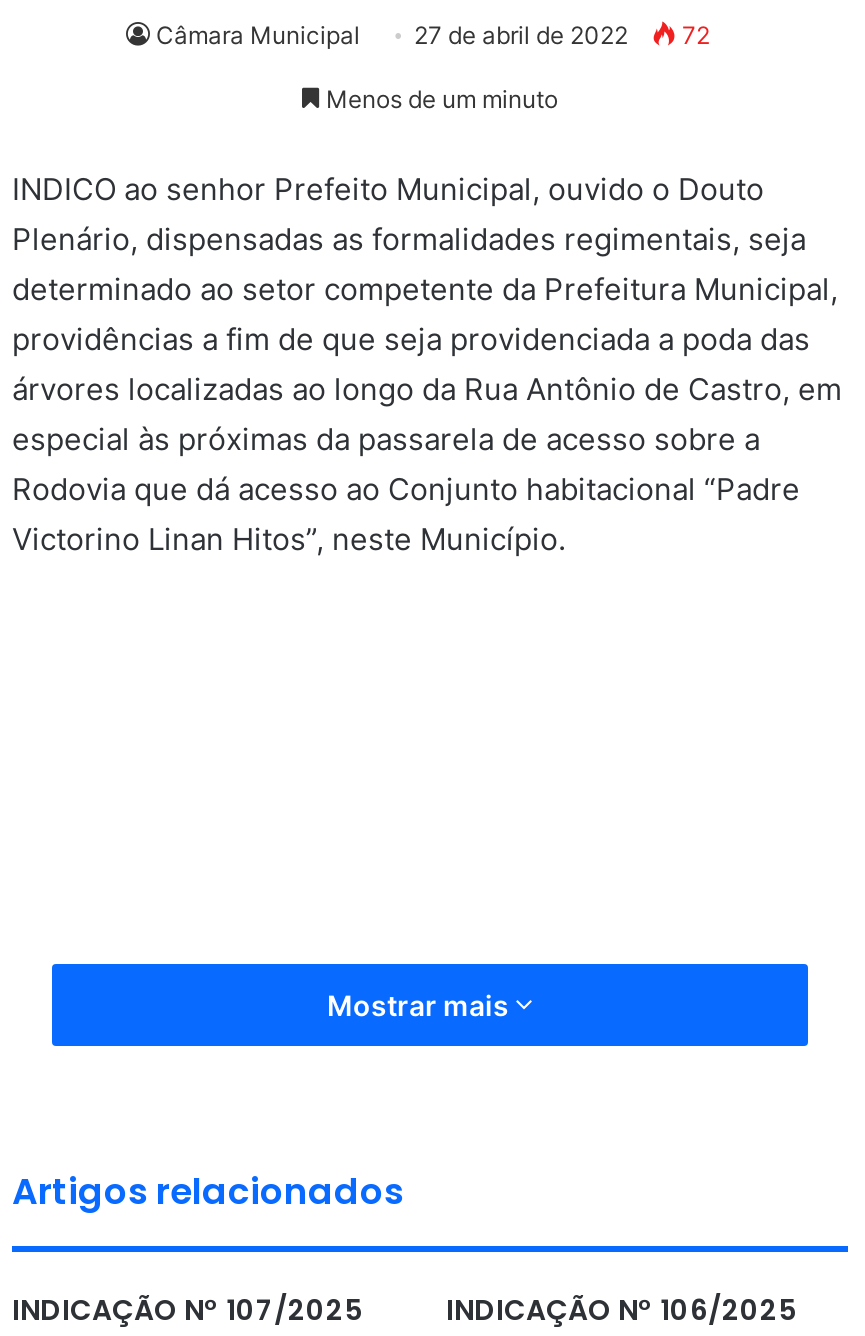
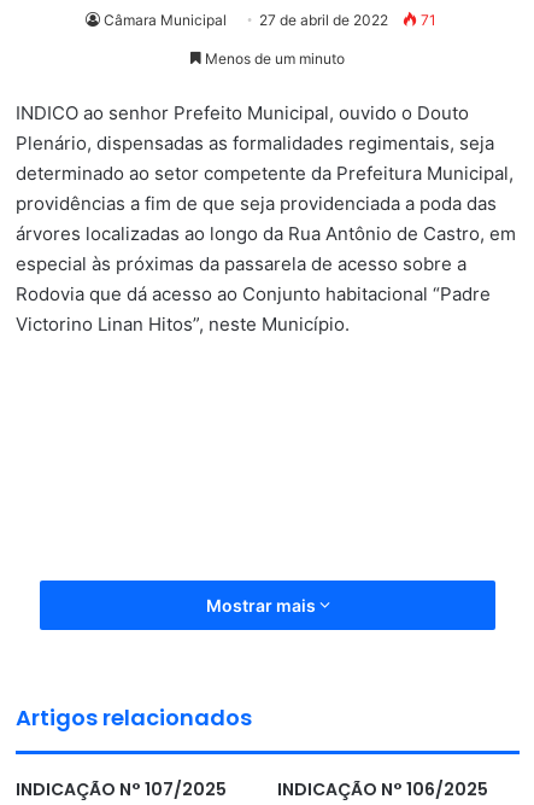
[156,19,710,49] Câmara Municipal 27 de abril de 2022 72 -> [103,10,436,29] Câmara Municipal 27 de abril de 2022 71

